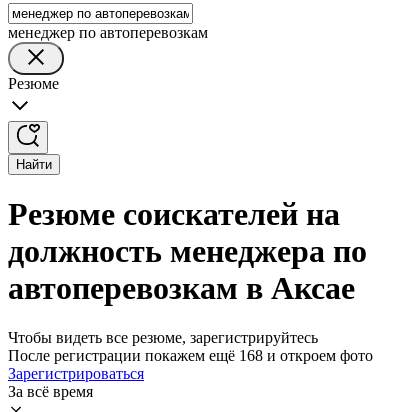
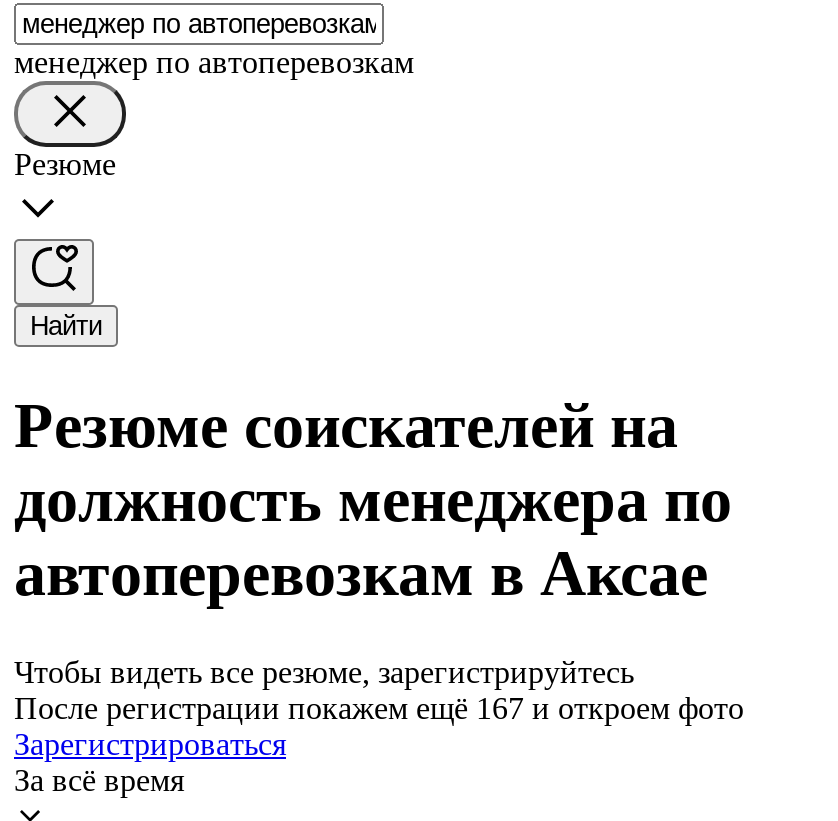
[8,347,373,364] После регистрации покажем ещё 168 и откроем фото -> [14,691,744,725] После регистрации покажем ещё 167 и откроем фото

